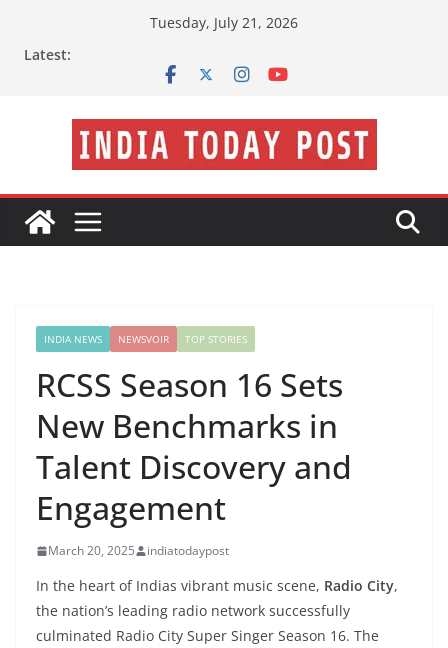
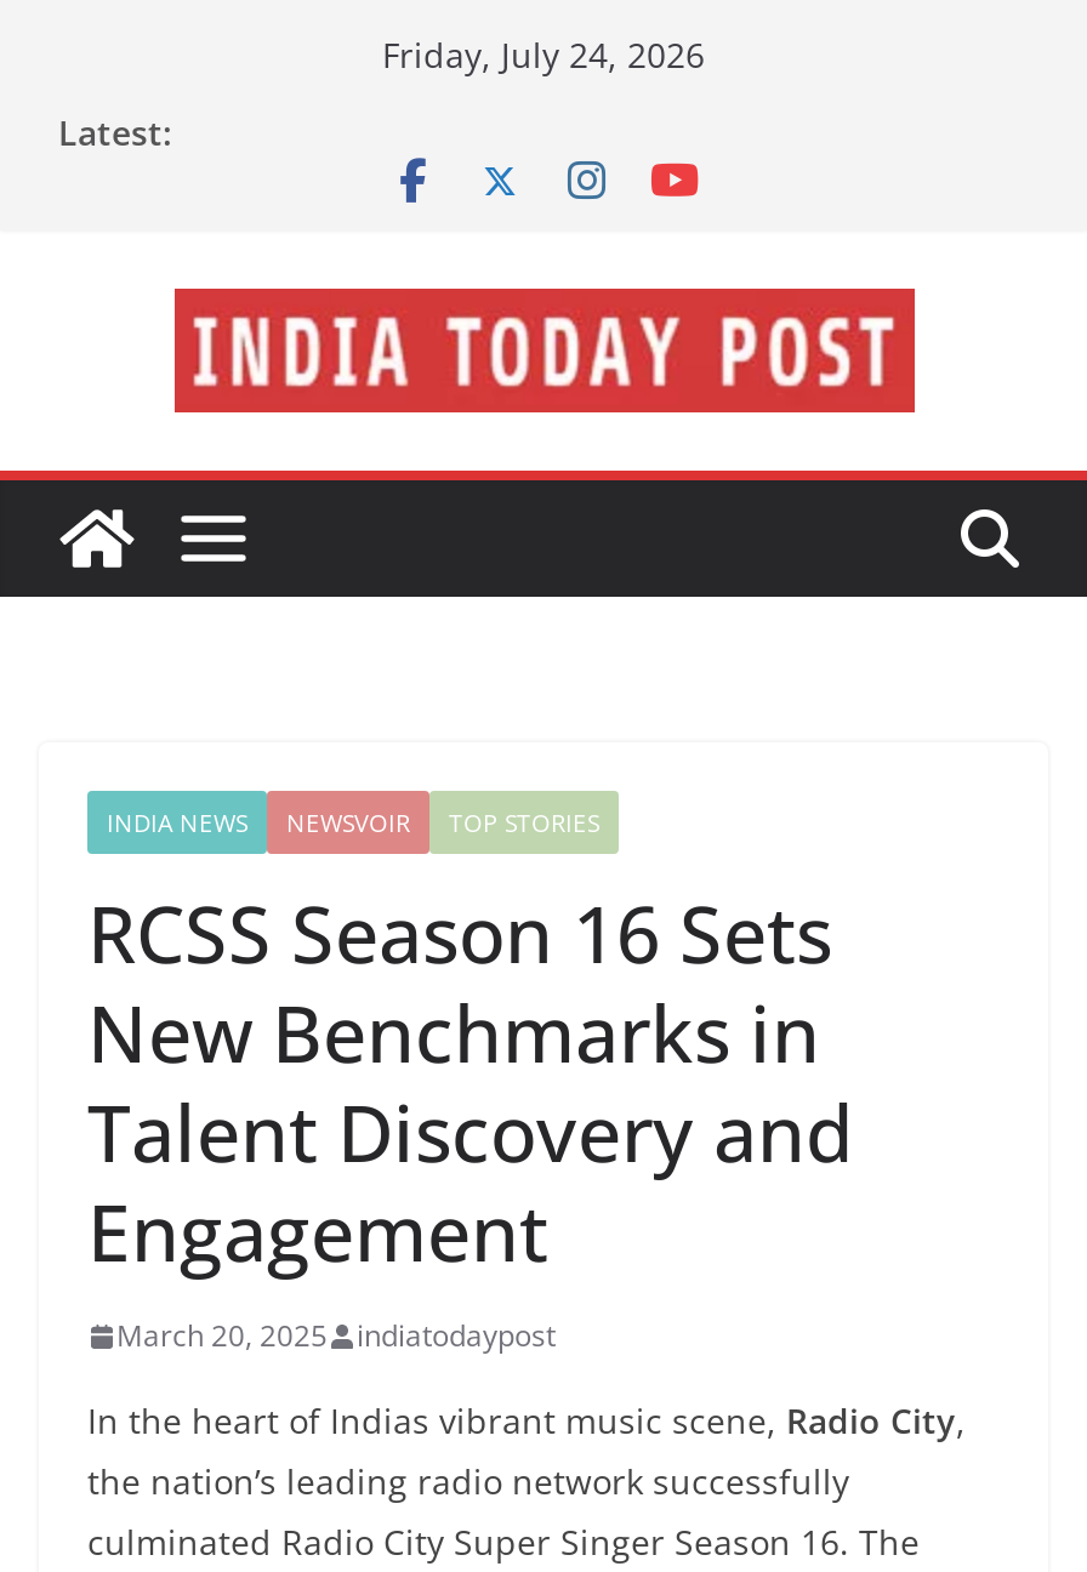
[150,13,298,32] Tuesday, July 21, 2026 -> [382,32,705,78] Friday, July 24, 2026

